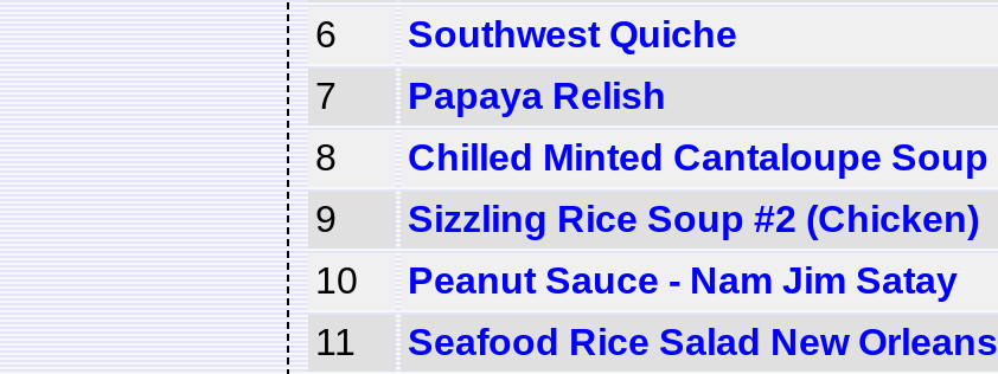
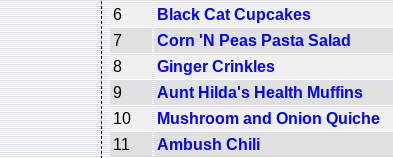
[408,13,737,53] Southwest Quiche -> [157,6,311,23] Black Cat Cupcakes
[408,75,666,115] Papaya Relish -> [157,32,351,49] Corn 'N Peas Pasta Salad
[408,136,989,177] Chilled Minted Cantaloupe Soup -> [157,58,275,75] Ginger Crinkles
[408,198,979,238] Sizzling Rice Soup #2 (Chicken) -> [157,84,363,101] Aunt Hilda's Health Muffins
[408,259,958,300] Peanut Sauce - Nam Jim Satay -> [157,110,380,127] Mushroom and Onion Quiche
[408,321,998,361] Seafood Rice Salad New Orleans -> [157,136,260,153] Ambush Chili

